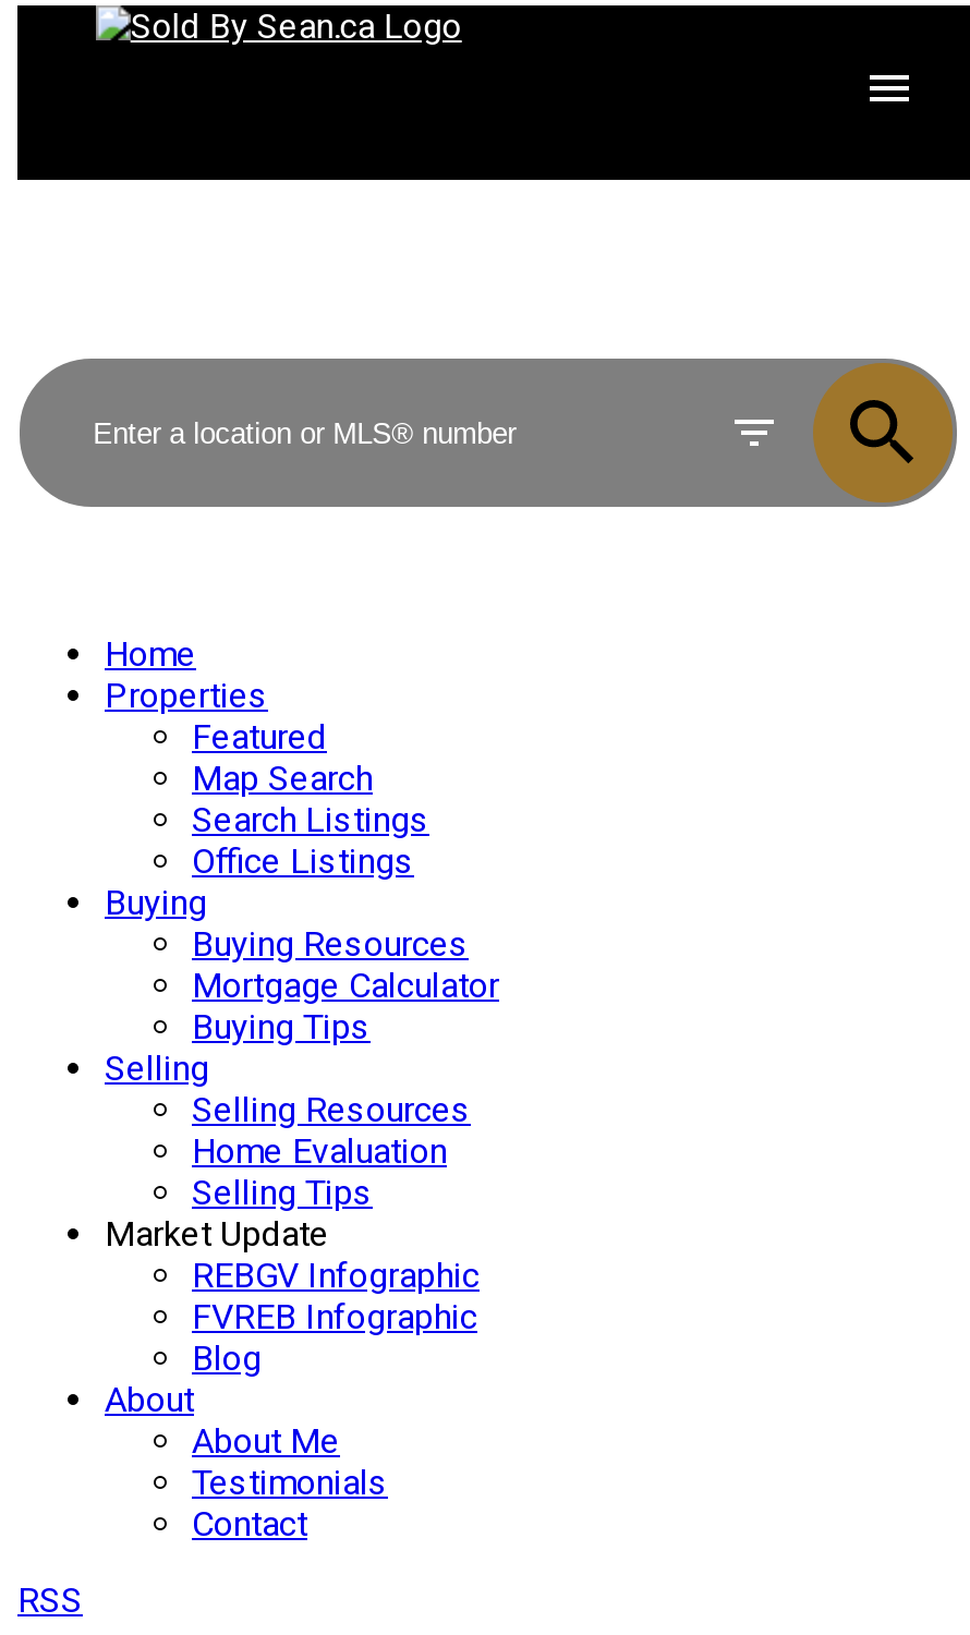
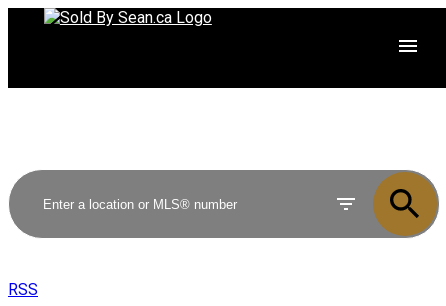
[105,633,499,1545] Home | Properties | Featured | Map Search | Search Listings | Office Listings | Buying | Buying Resources | Mortgage Calculator | Buying Tips | Selling | Selling Resources | Home Evaluation | Selling Tips | Market Update | REBGV Infographic | FVREB Infographic | Blog | About | About Me | Testimonials | Contact -> none

